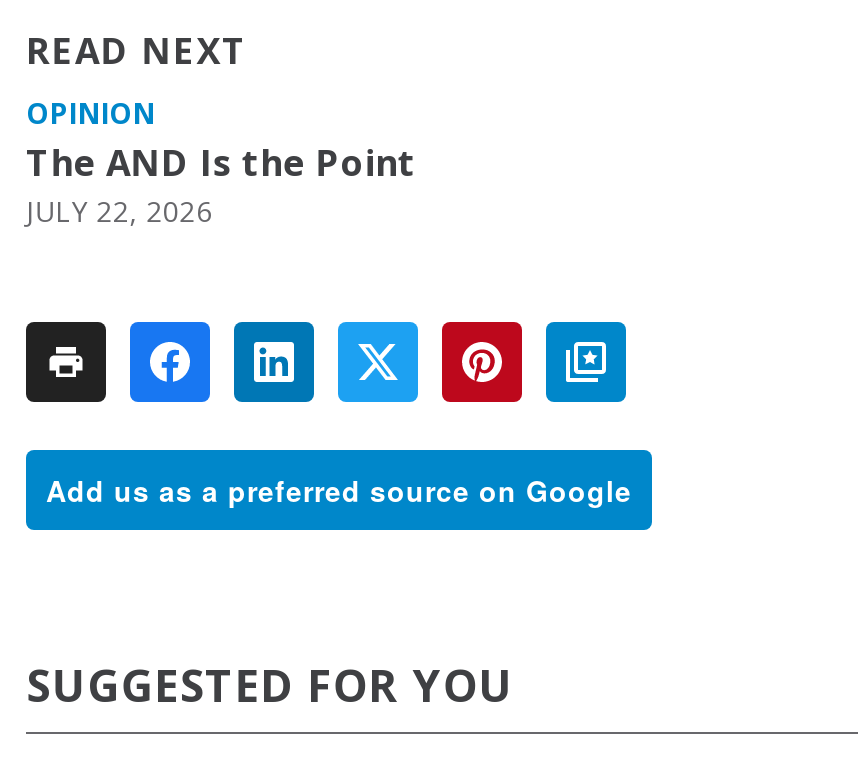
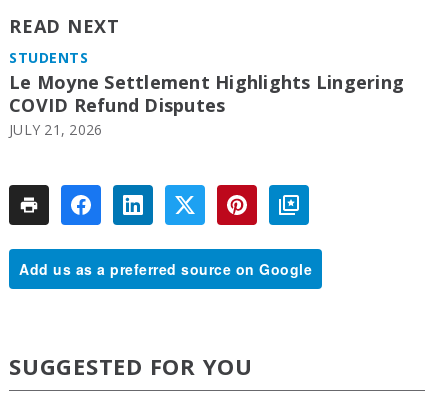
[26,94,416,230] OPINION | The AND Is the Point | JULY 22, 2026 -> [9,48,404,139] STUDENTS | Le Moyne Settlement Highlights Lingering | COVID Refund Disputes | JULY 21, 2026

